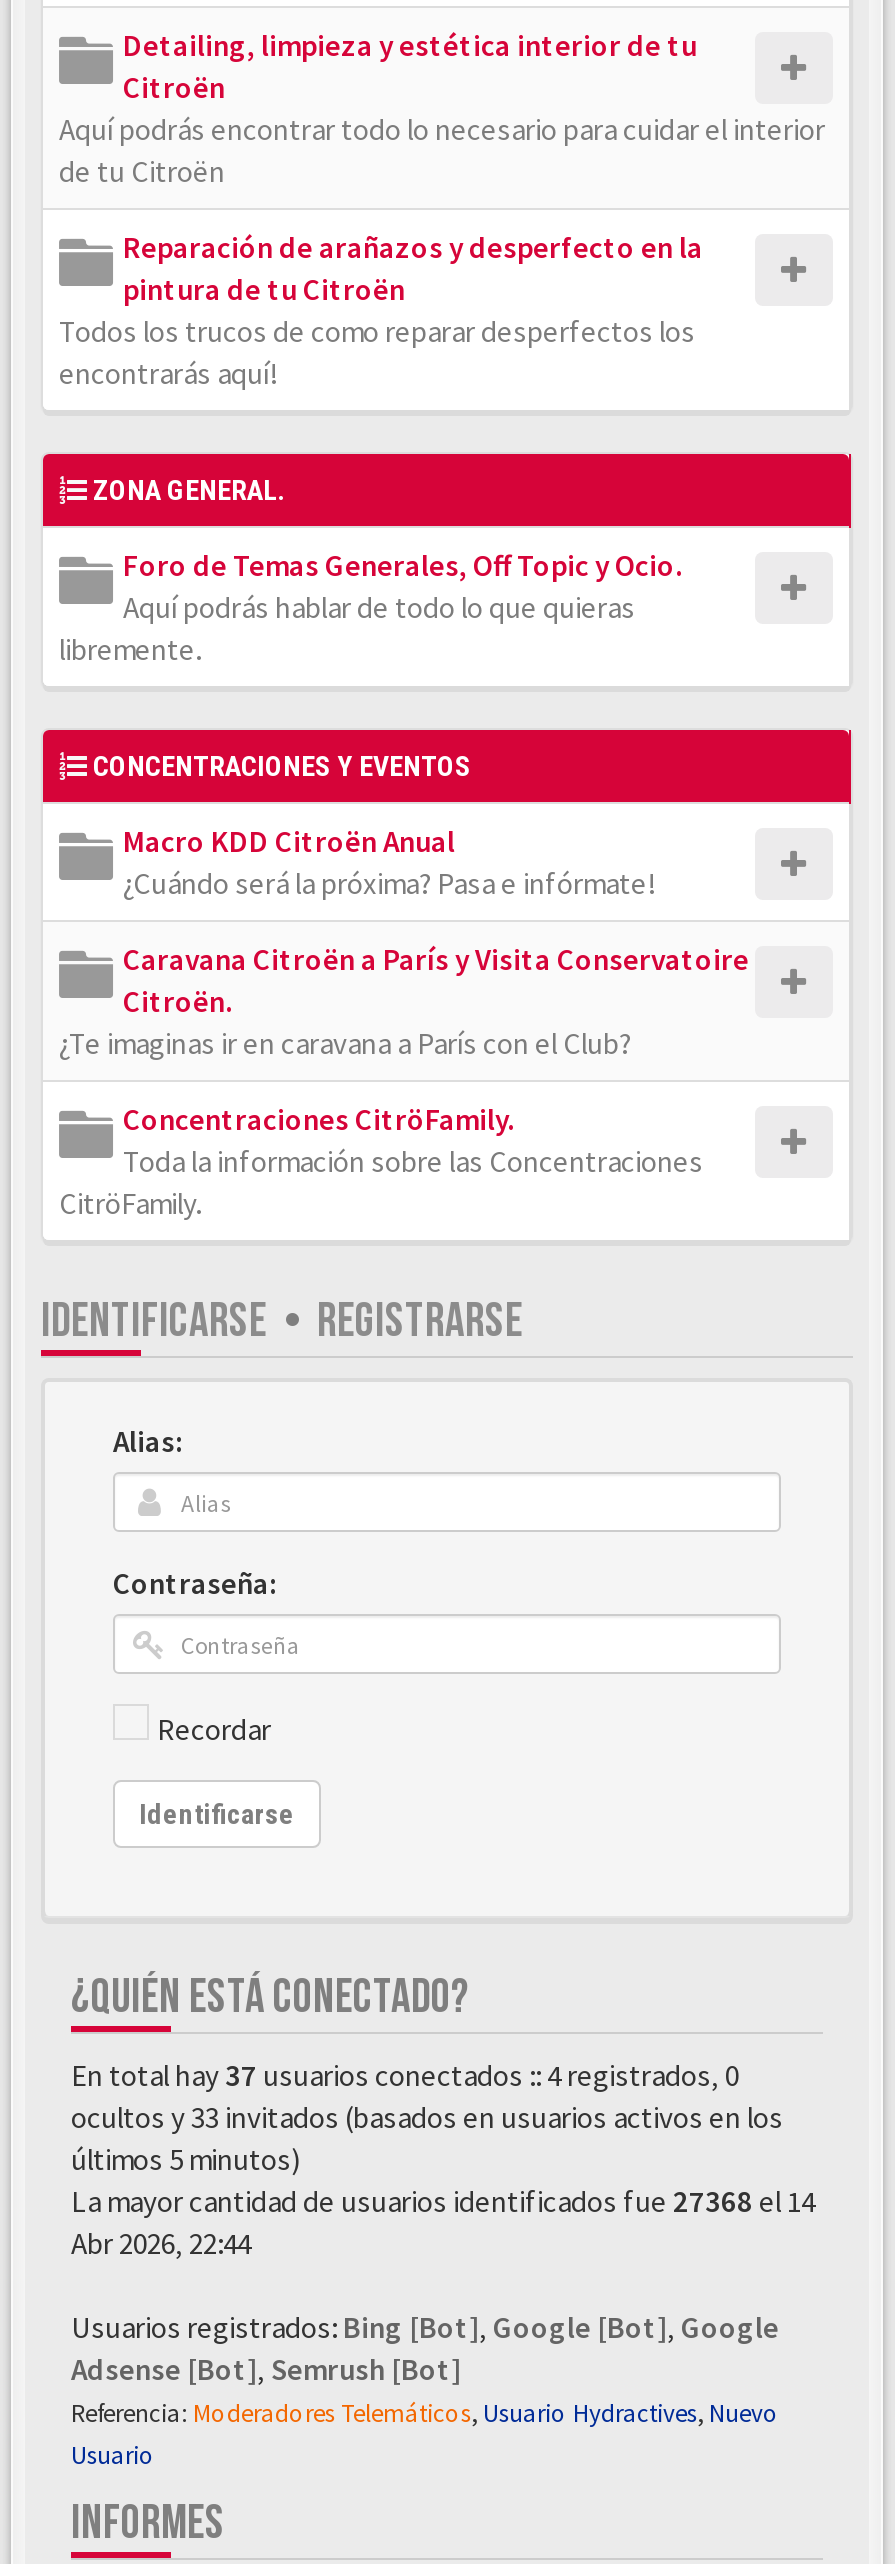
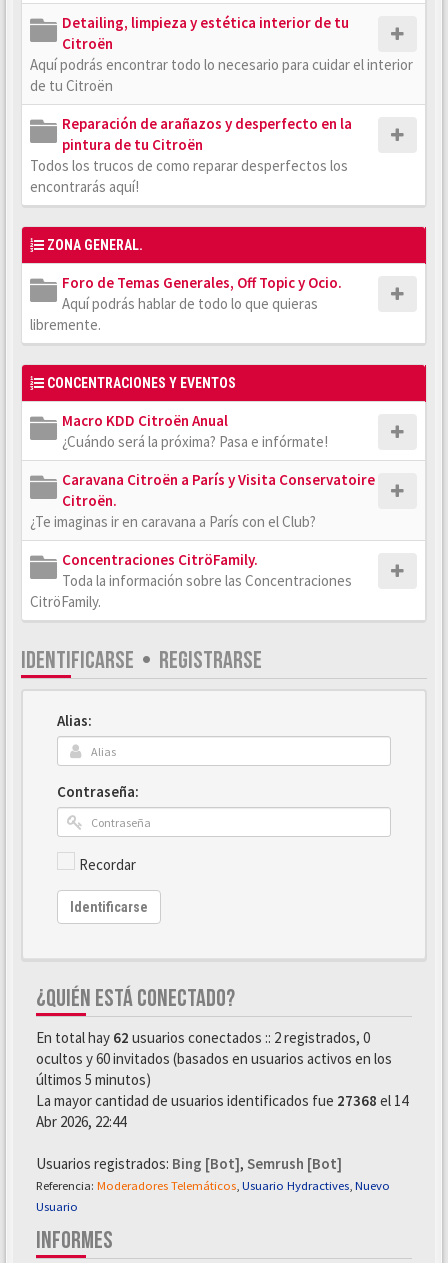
[71,2056,739,2094] En total hay 37 usuarios conectados :: 4 registrados, 0 -> [36,1028,370,1047] En total hay 62 usuarios conectados :: 2 registrados, 0
[71,2098,783,2136] ocultos y 33 invitados (basados en usuarios activos en los -> [36,1049,392,1068] ocultos y 60 invitados (basados en usuarios activos en los
[71,2308,779,2388] Usuarios registrados: Bing [Bot], Google [Bot], Google | Adsense [Bot], Semrush [Bot] -> [36,1154,342,1173] Usuarios registrados: Bing [Bot], Semrush [Bot]

